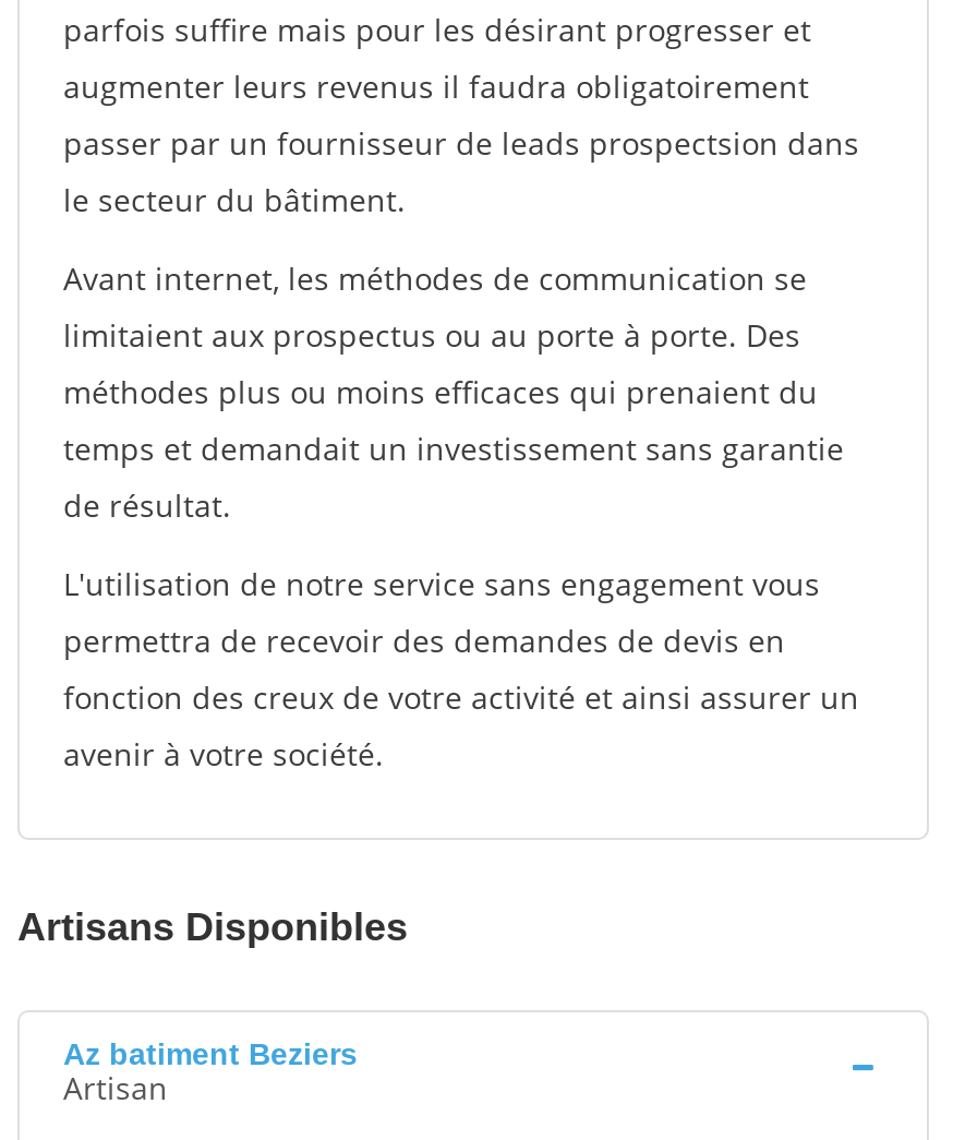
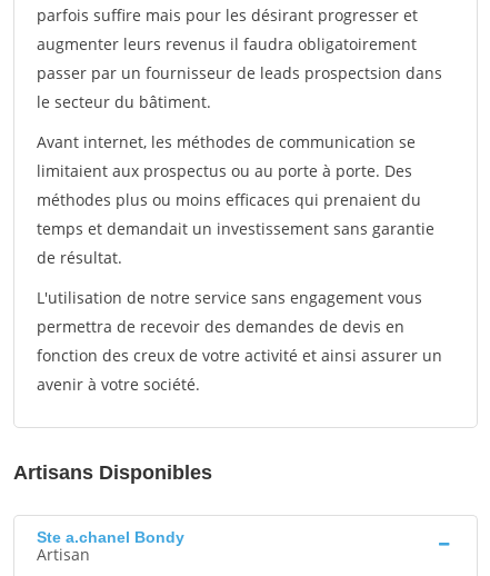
[63,1036,358,1071] Az batiment Beziers -> [37,528,184,546] Ste a.chanel Bondy

